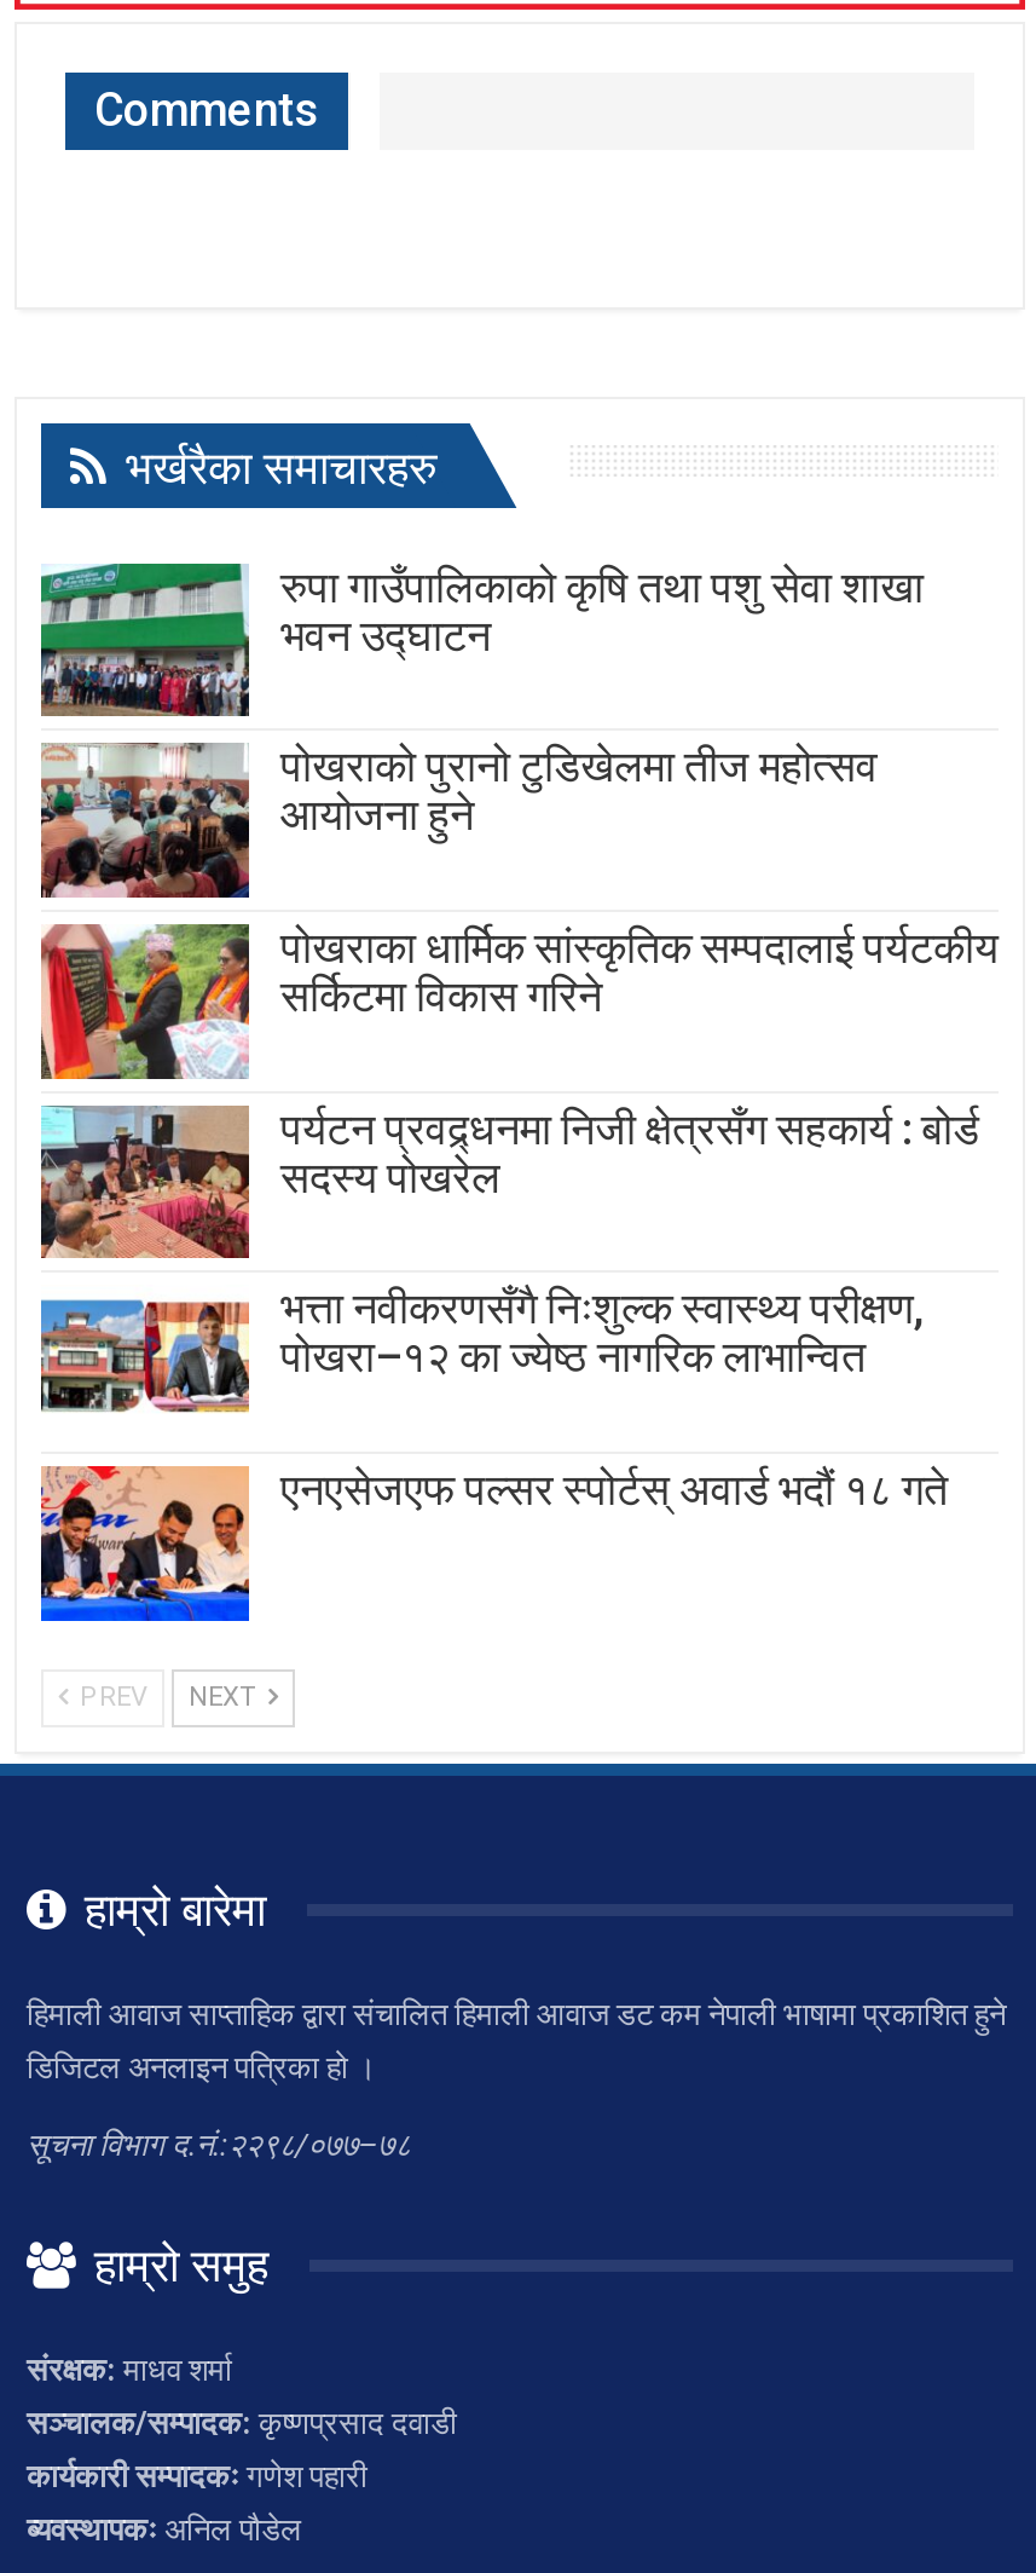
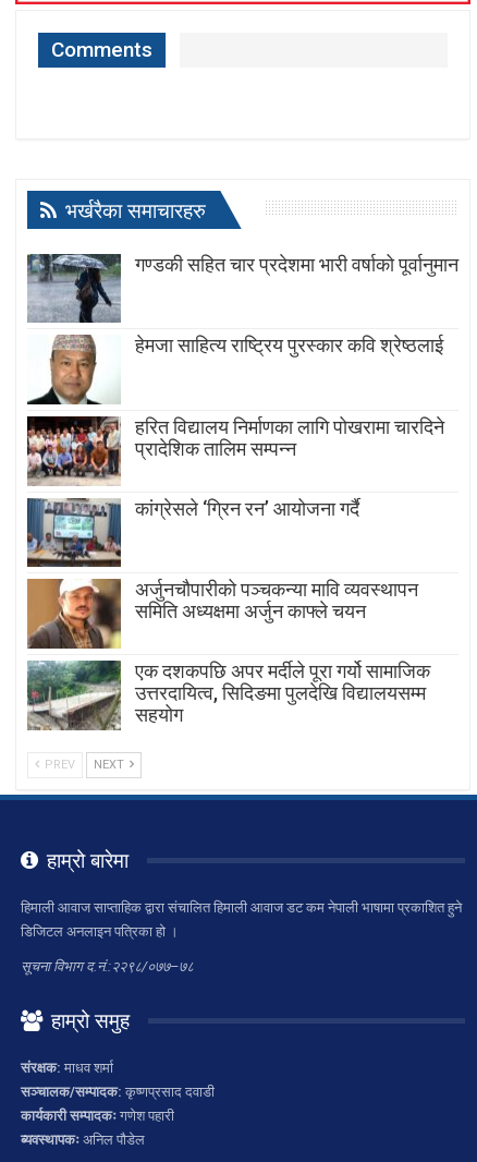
[41,561,924,719] [image] | रुपा गाउँपालिकाको कृषि तथा पशु सेवा शाखा | भवन उद्घाटन -> [26,253,458,324] [image] | गण्डकी सहित चार प्रदेशमा भारी वर्षाको पूर्वानुमान
[39,740,878,900] [image] | पोखराको पुरानो टुडिखेलमा तीज महोत्सव | आयोजना हुने -> [27,334,443,406] [image] | हेमजा साहित्य राष्ट्रिय पुरस्कार कवि श्रेष्ठलाई
[39,922,999,1081] [image] | पोखराका धार्मिक सांस्कृतिक सम्पदालाई पर्यटकीय | सर्किटमा विकास गरिने -> [26,415,444,486] [image] | हरित विद्यालय निर्माणका लागि पोखरामा चारदिने | प्रादेशिक तालिम सम्पन्न
[39,1103,979,1260] [image] | पर्यटन प्रवद्र्धनमा निजी क्षेत्रसँग सहकार्य : बोर्ड | सदस्य पोखरेल -> [26,497,359,568] [image] | कांग्रेसले ‘ग्रिन रन’ आयोजना गर्दै
[39,1283,924,1440] [image] | भत्ता नवीकरणसँगै निःशुल्क स्वास्थ्य परीक्षण, | पोखरा–१२ का ज्येष्ठ नागरिक लाभान्वित -> [26,578,418,650] [image] | अर्जुनचौपारीको पञ्चकन्या मावि व्यवस्थापन | समिति अध्यक्षमा अर्जुन काफ्ले चयन
[39,1464,948,1623] [image] | एनएसेजएफ पल्सर स्पोर्टस् अवार्ड भदौं १८ गते -> [26,659,430,731] [image] | एक दशकपछि अपर मर्दीले पूरा गर्यो सामाजिक | उत्तरदायित्व, सिदिङमा पुलदेखि विद्यालयसम्म | सहयोग

